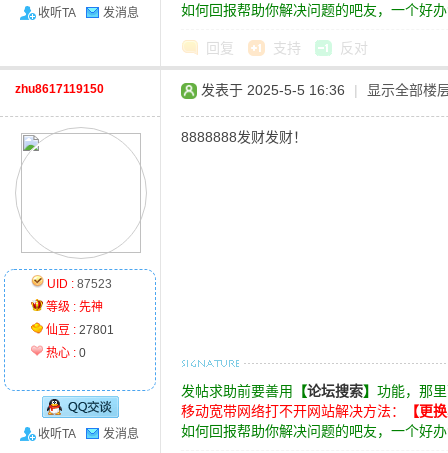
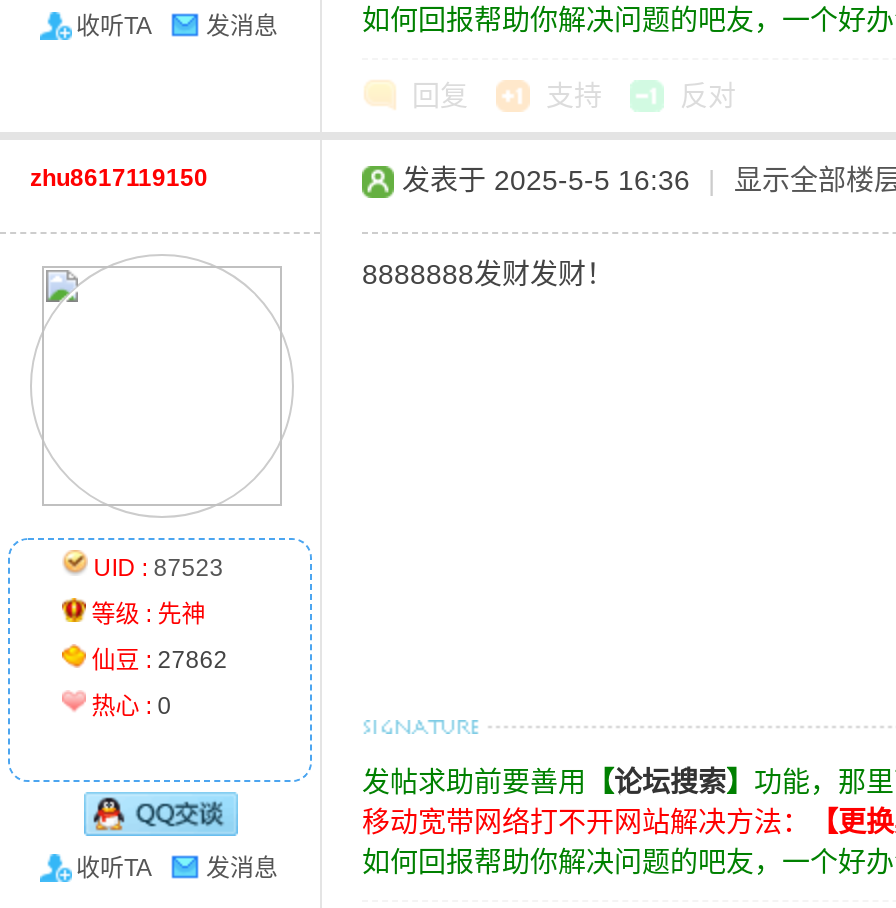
[46,323,114,337] 仙豆 : 27801 -> [92,646,228,674] 仙豆 : 27862

